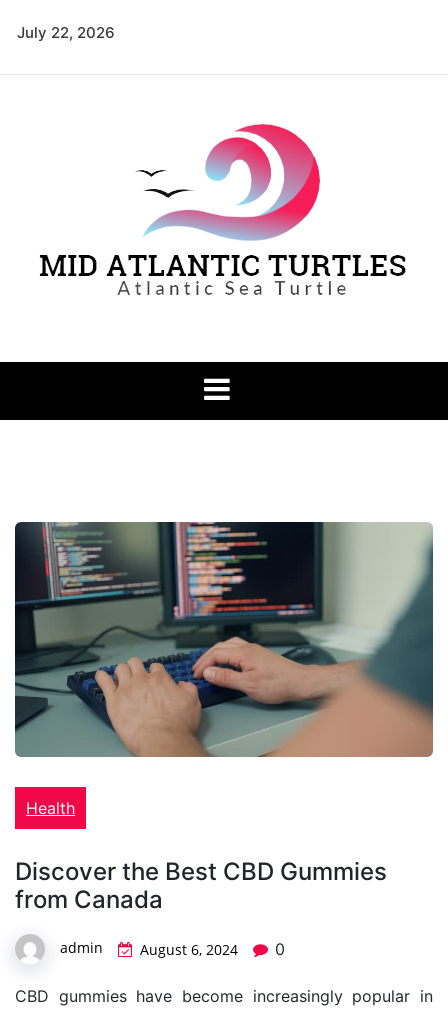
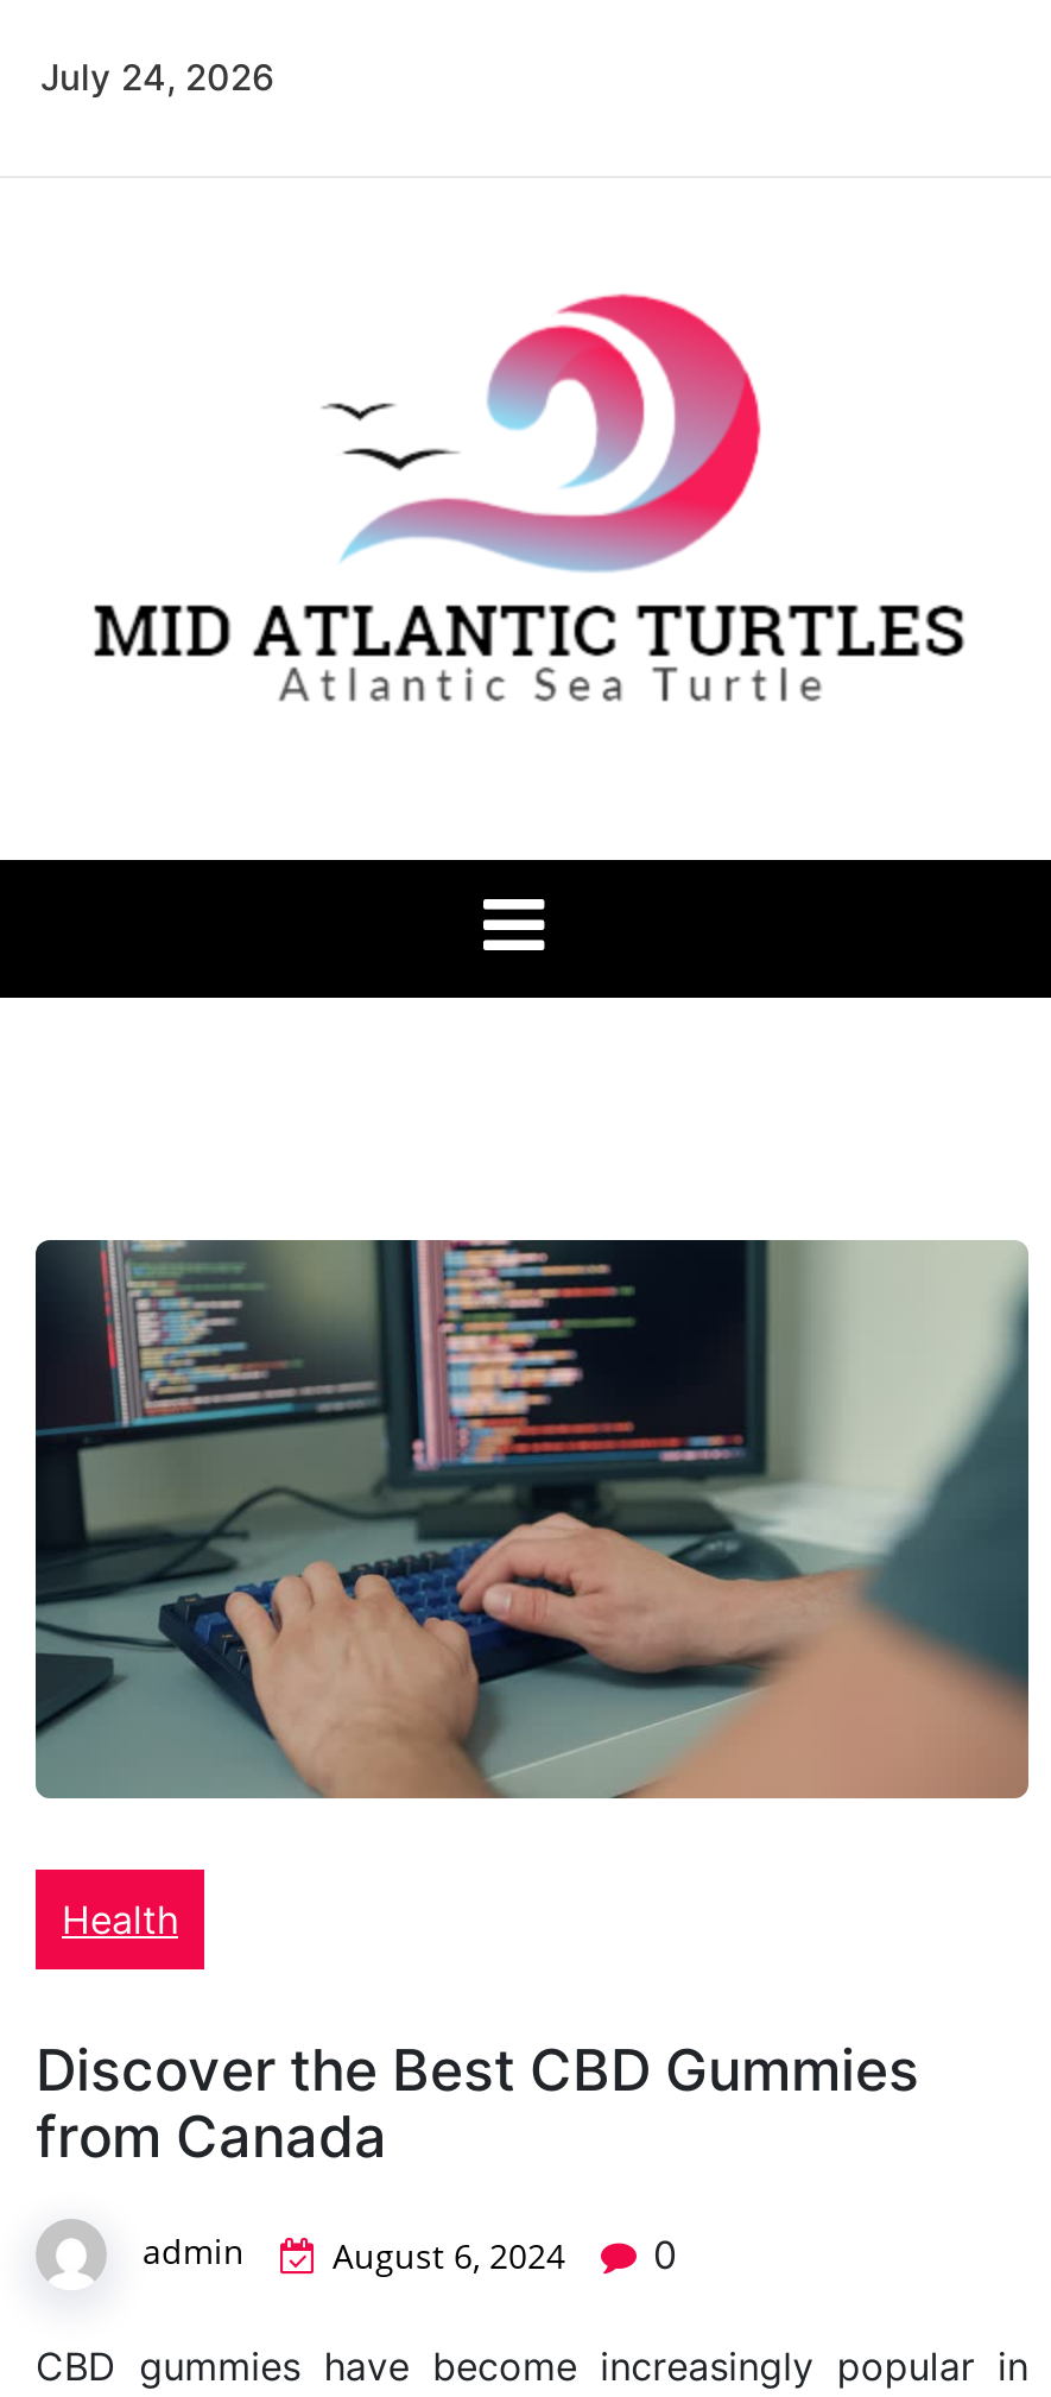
[17,23,115,42] July 22, 2026 -> [40,55,276,100] July 24, 2026

